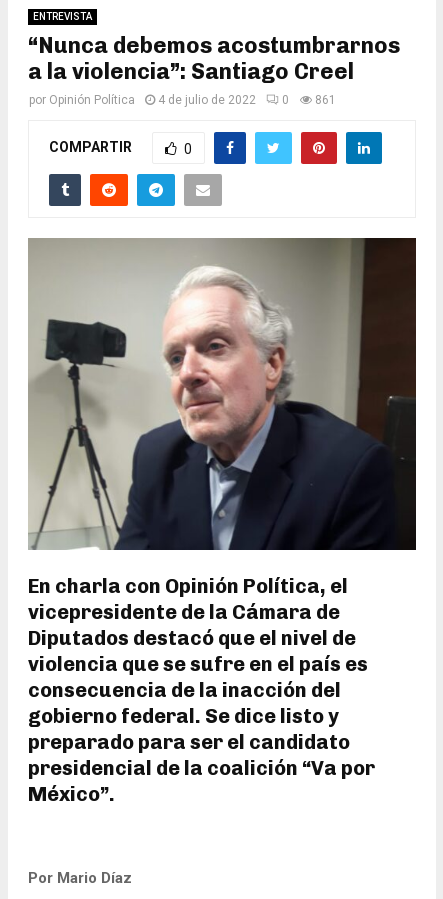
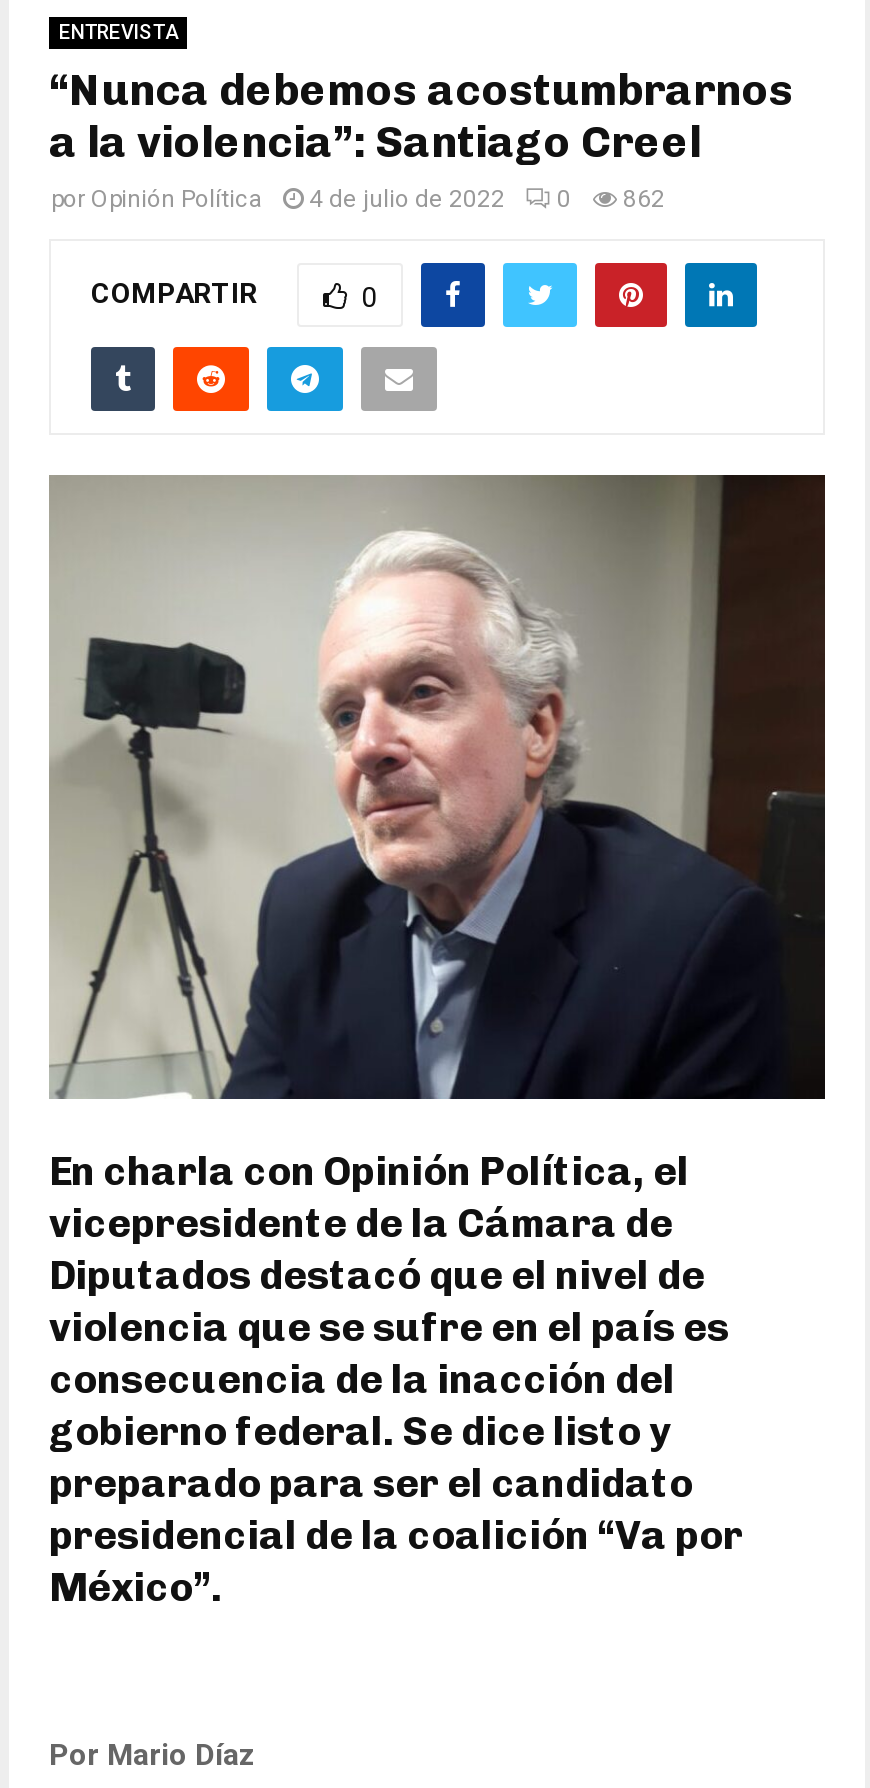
[29,93,336,107] por Opinión Política 4 de julio de 2022 0 861 -> [51,185,665,213] por Opinión Política 4 de julio de 2022 0 862

